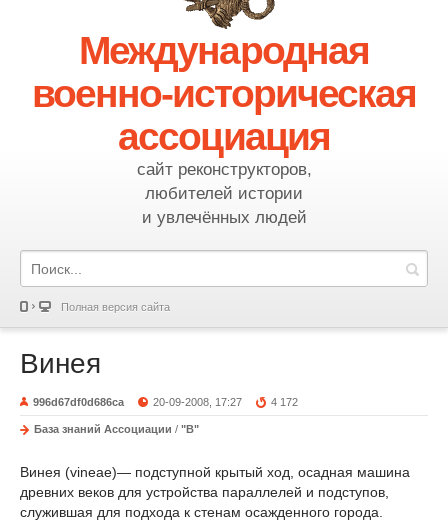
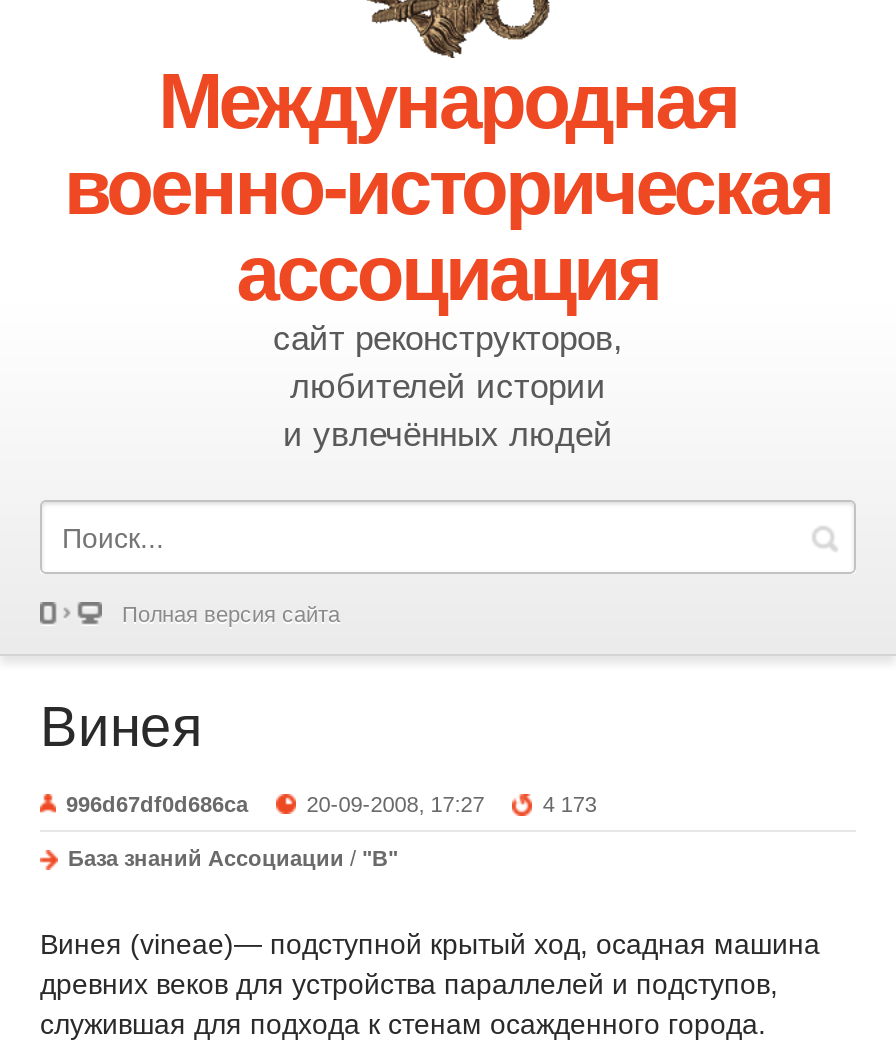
[271,396,298,408] 4 172 -> [543,792,597,816] 4 173

